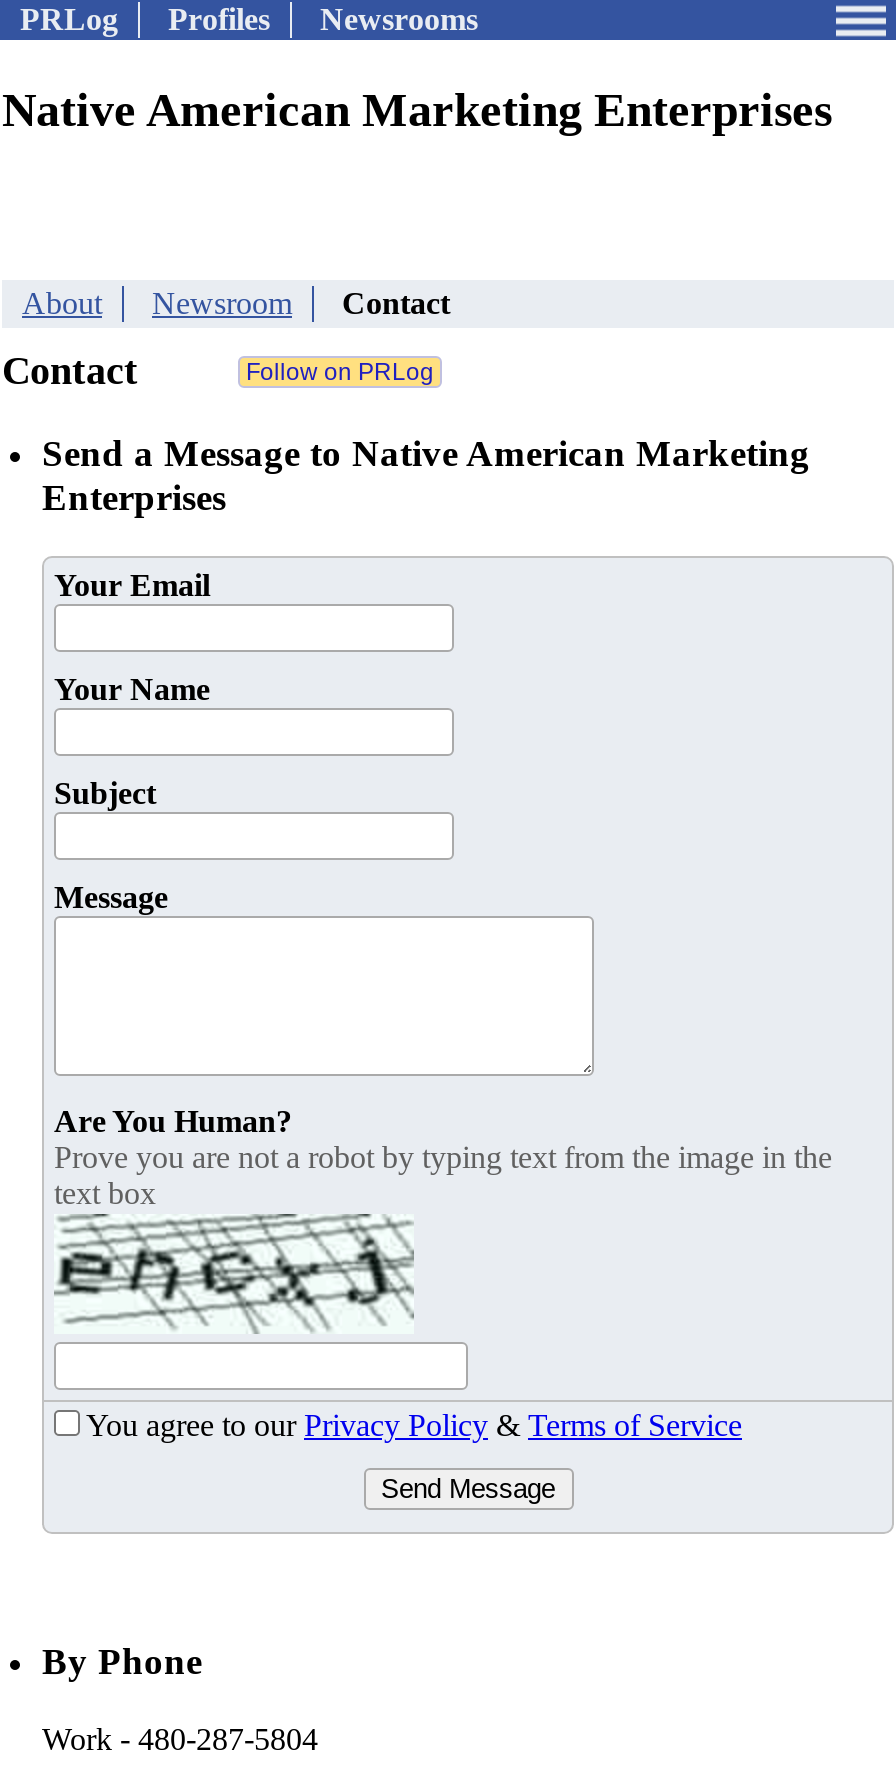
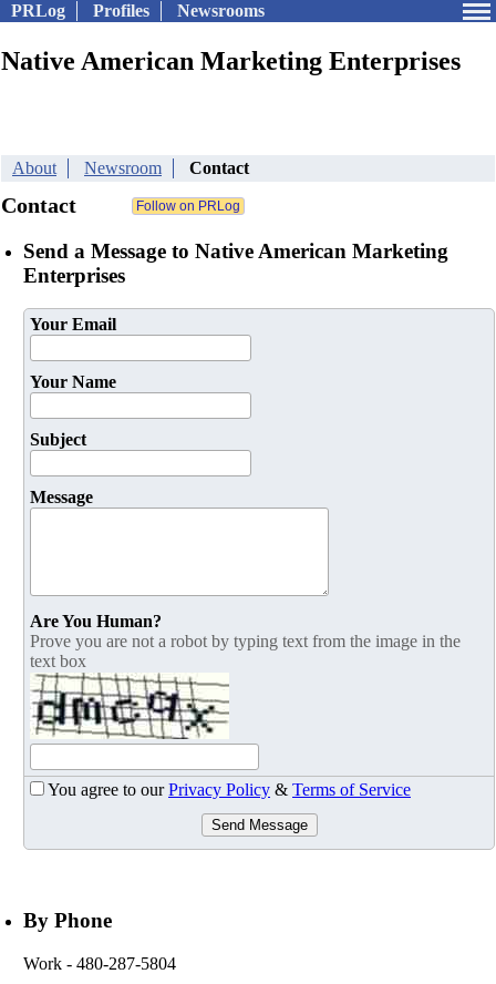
[54,1212,416,1334] [image] -> [32,673,229,740] [image]

